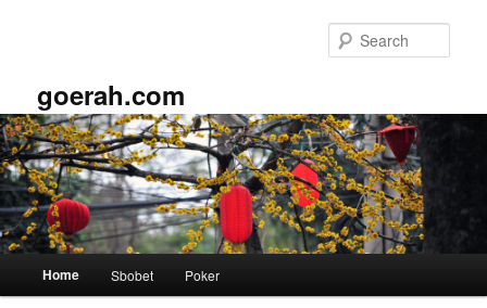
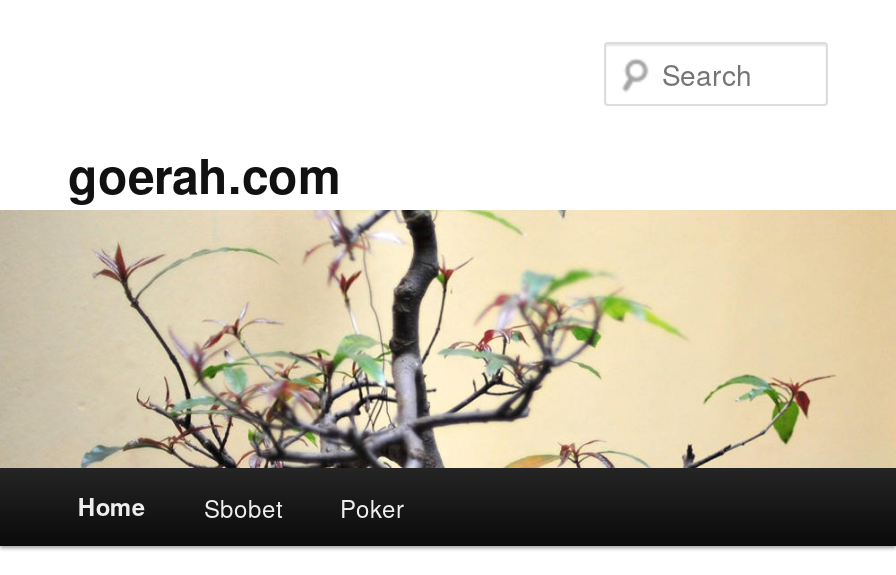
[3,113,484,255] [image] -> [6,210,890,470] [image]

